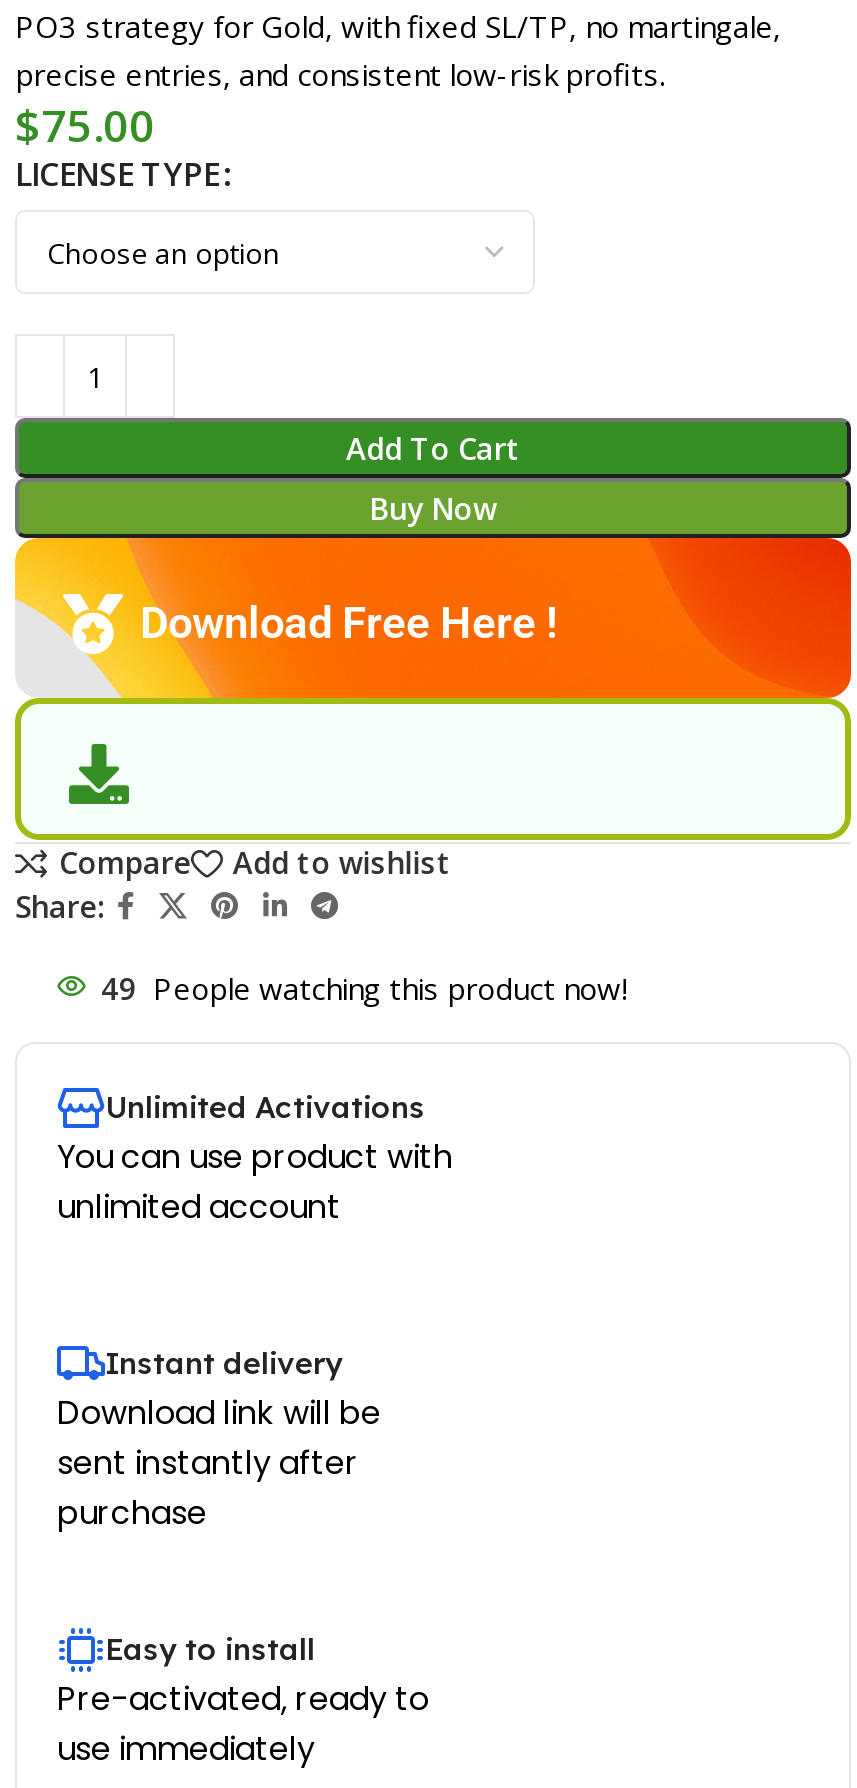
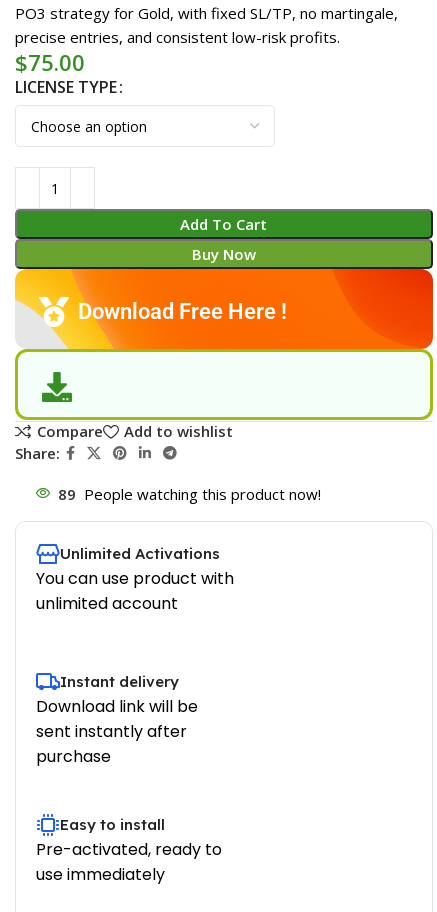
[101,968,627,1008] 49 People watching this product now! -> [58,484,321,504] 89 People watching this product now!

